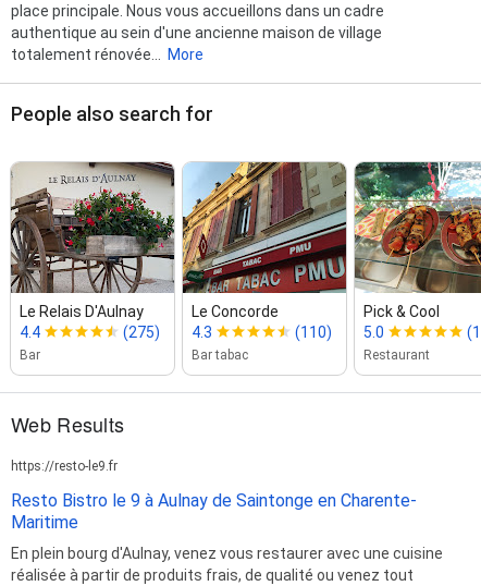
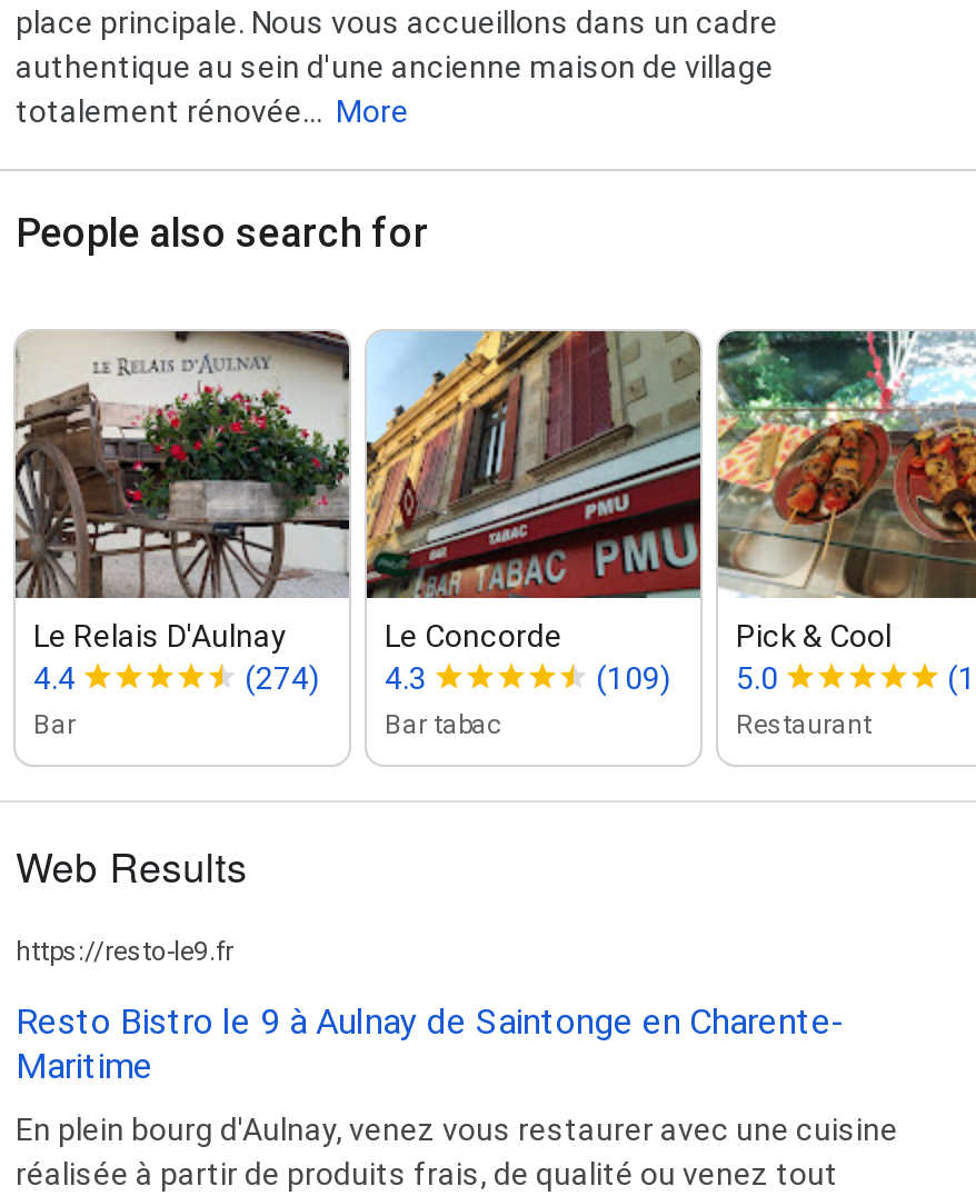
[123,323,212,341] (275) 4.3 -> [245,660,427,695] (274) 4.3
[295,323,384,341] (110) 5.0 -> [596,660,778,695] (109) 5.0

